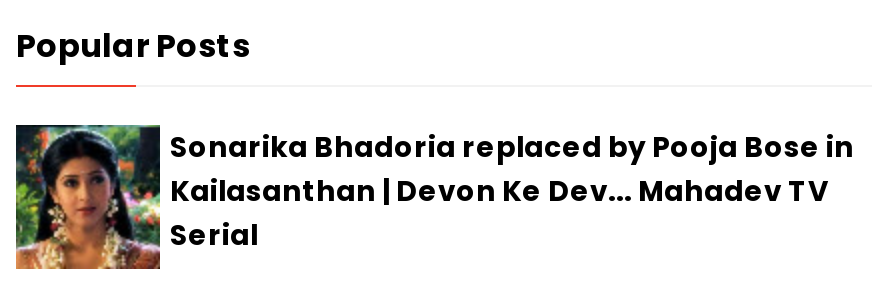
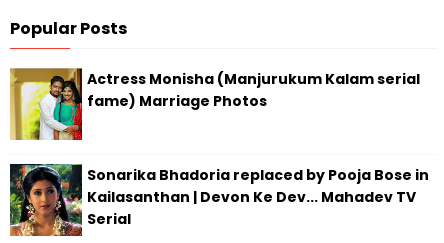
none -> [9,67,420,140] [image] | Actress Monisha (Manjurukum Kalam serial | fame) Marriage Photos

